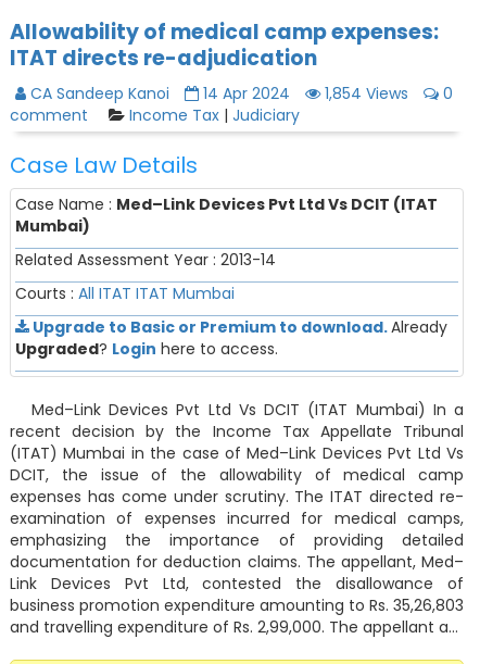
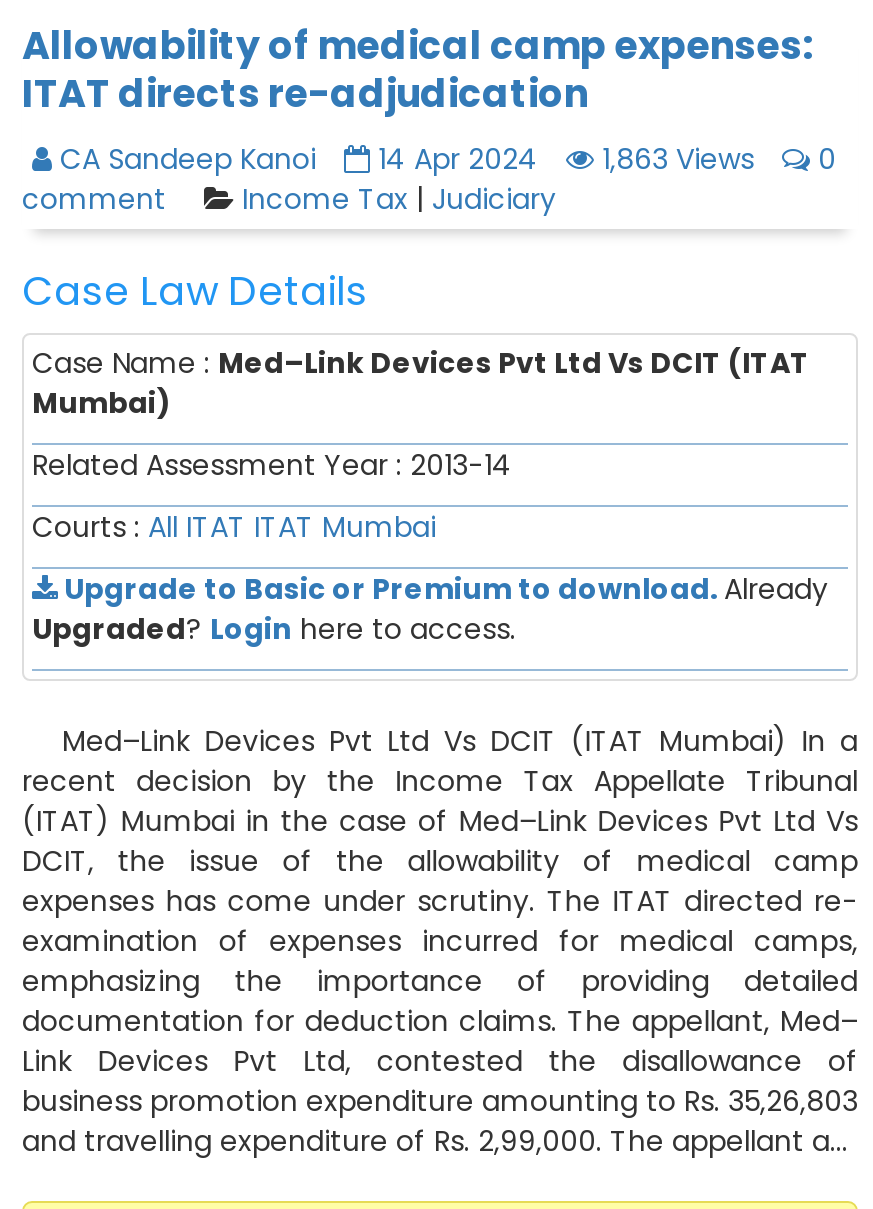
[26,83,453,104] CA Sandeep Kanoi 14 Apr 2024 1,854 Views 0 -> [52,139,836,179] CA Sandeep Kanoi 14 Apr 2024 1,863 Views 0

